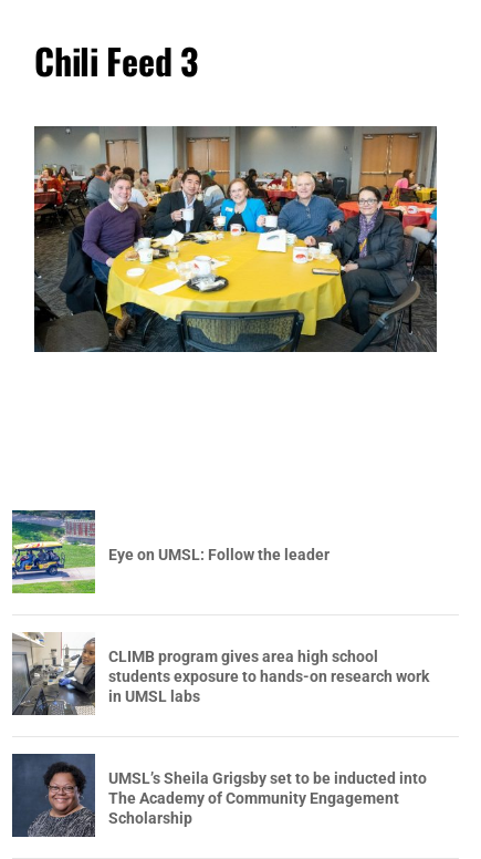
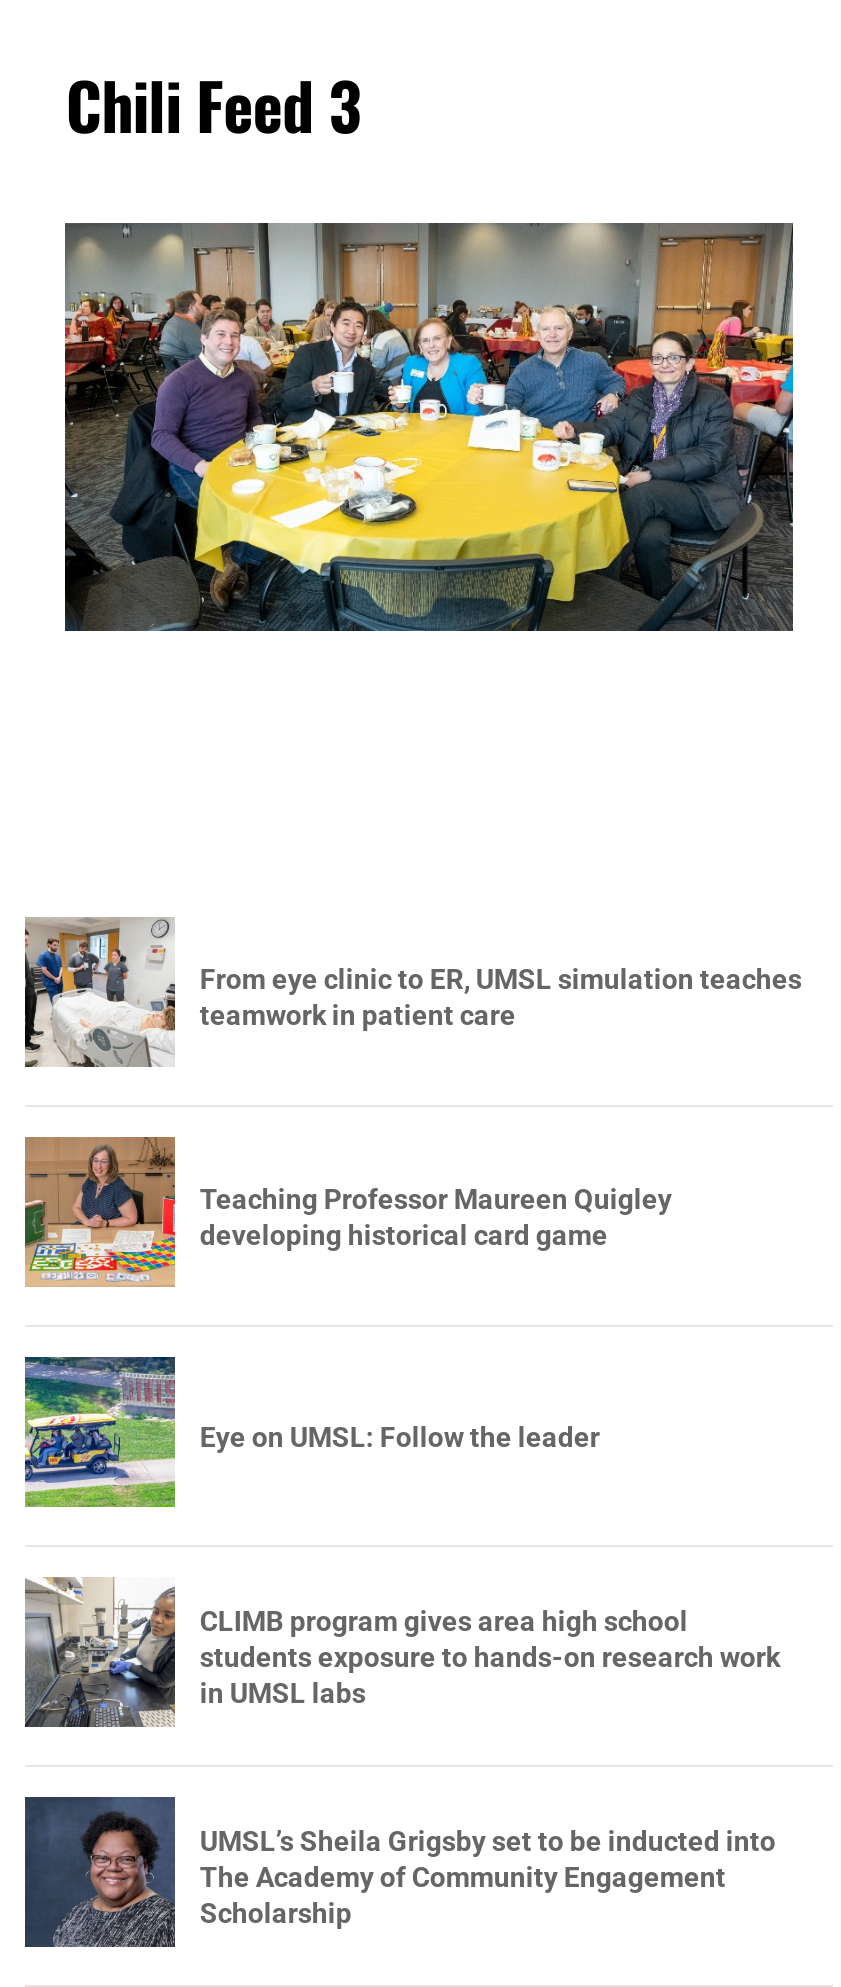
none -> [23,919,802,1069] [image] | From eye clinic to ER, UMSL simulation teaches | teamwork in patient care
none -> [23,1135,672,1287] [image] | Teaching Professor Maureen Quigley | developing historical card game

